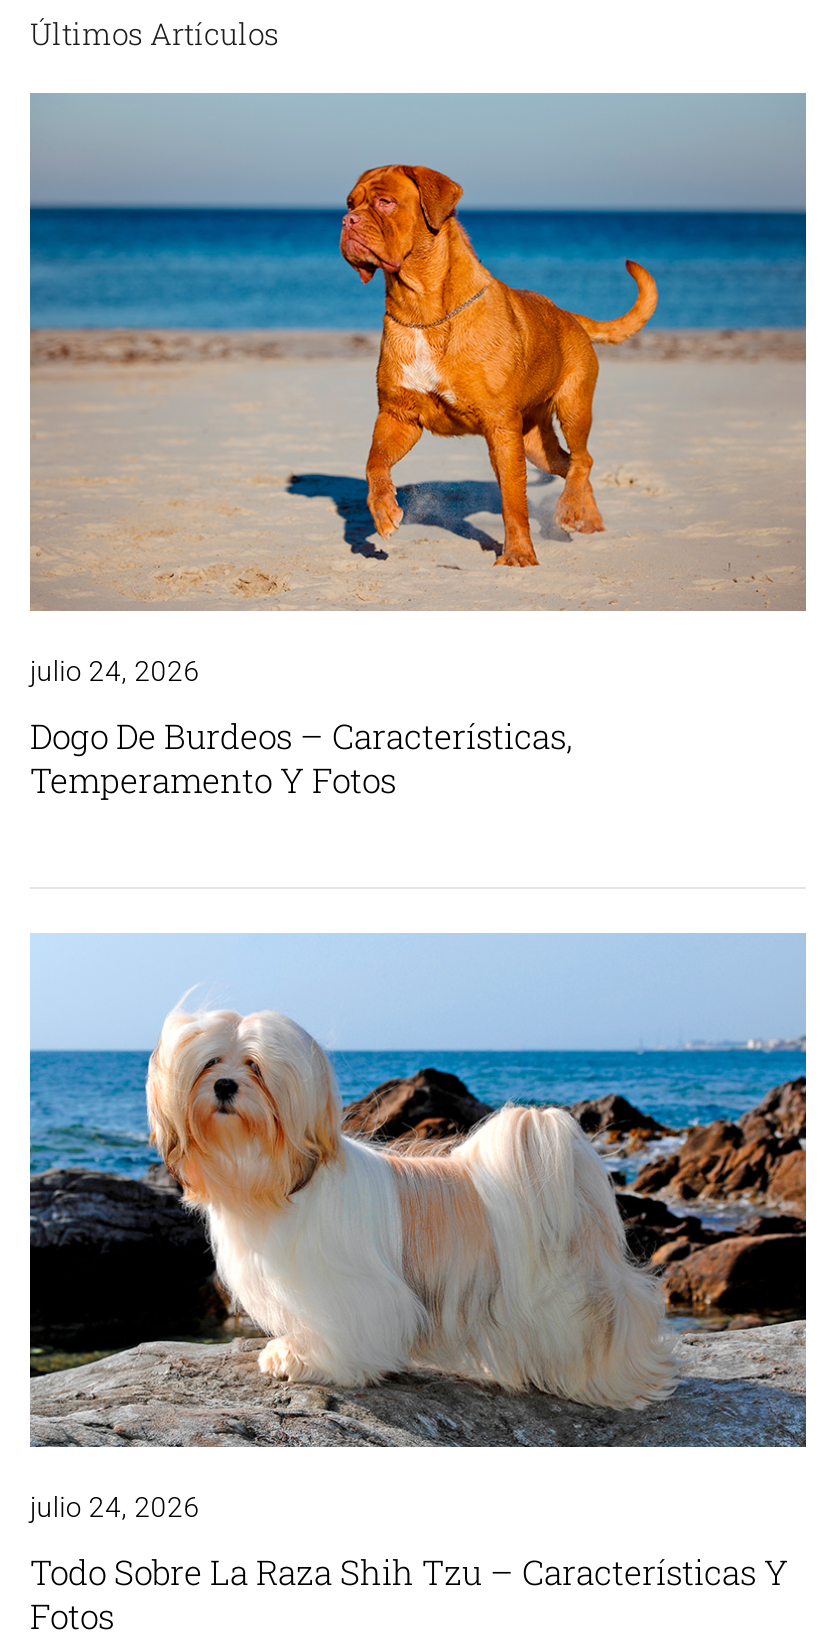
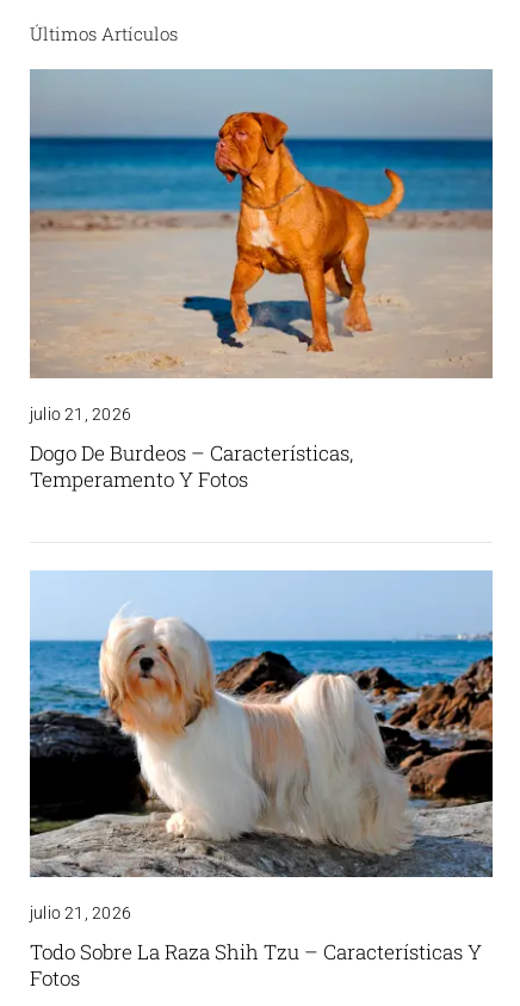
[30,656,200,688] julio 24, 2026 -> [30,404,131,424] julio 21, 2026
[30,1492,200,1524] julio 24, 2026 -> [30,903,131,922] julio 21, 2026

